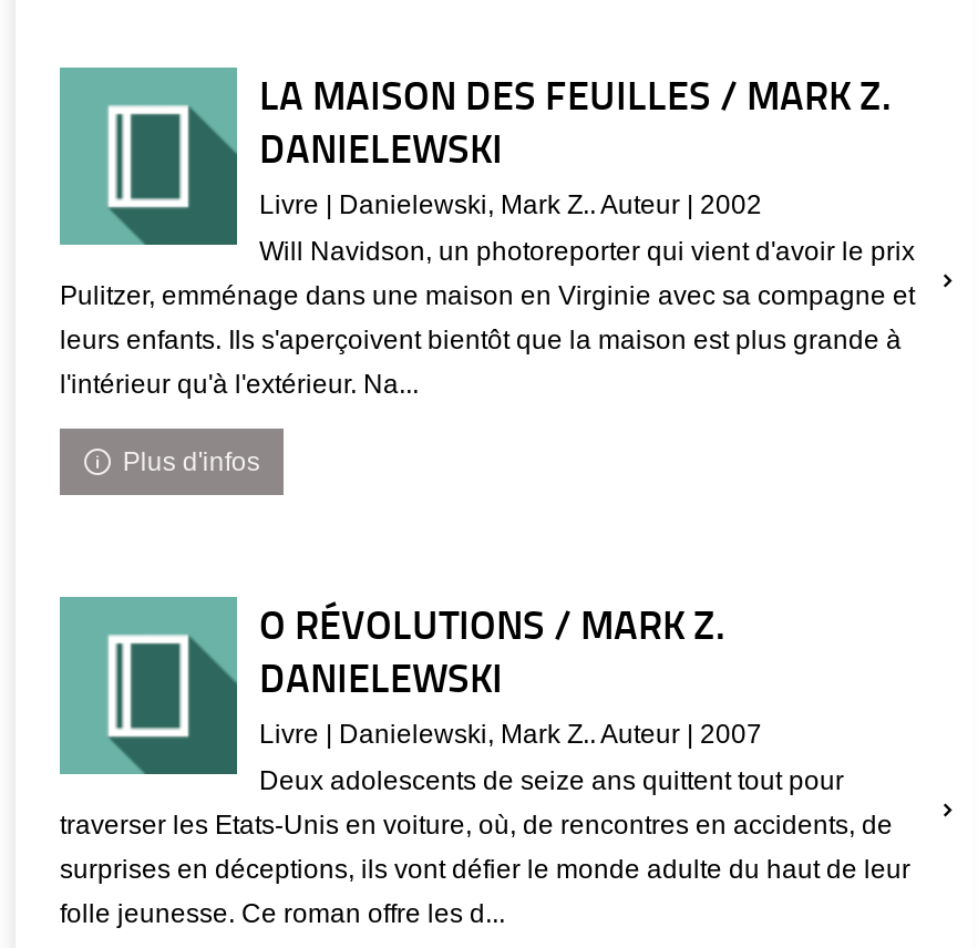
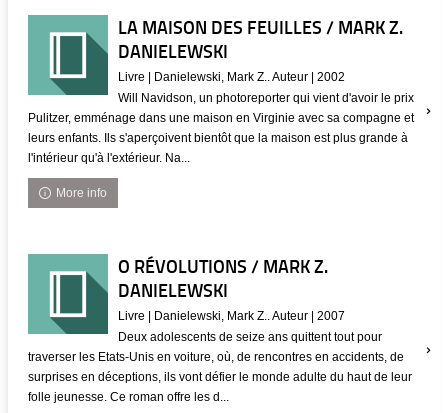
[123,447,260,478] Plus d'infos -> [56,186,107,200] More info

